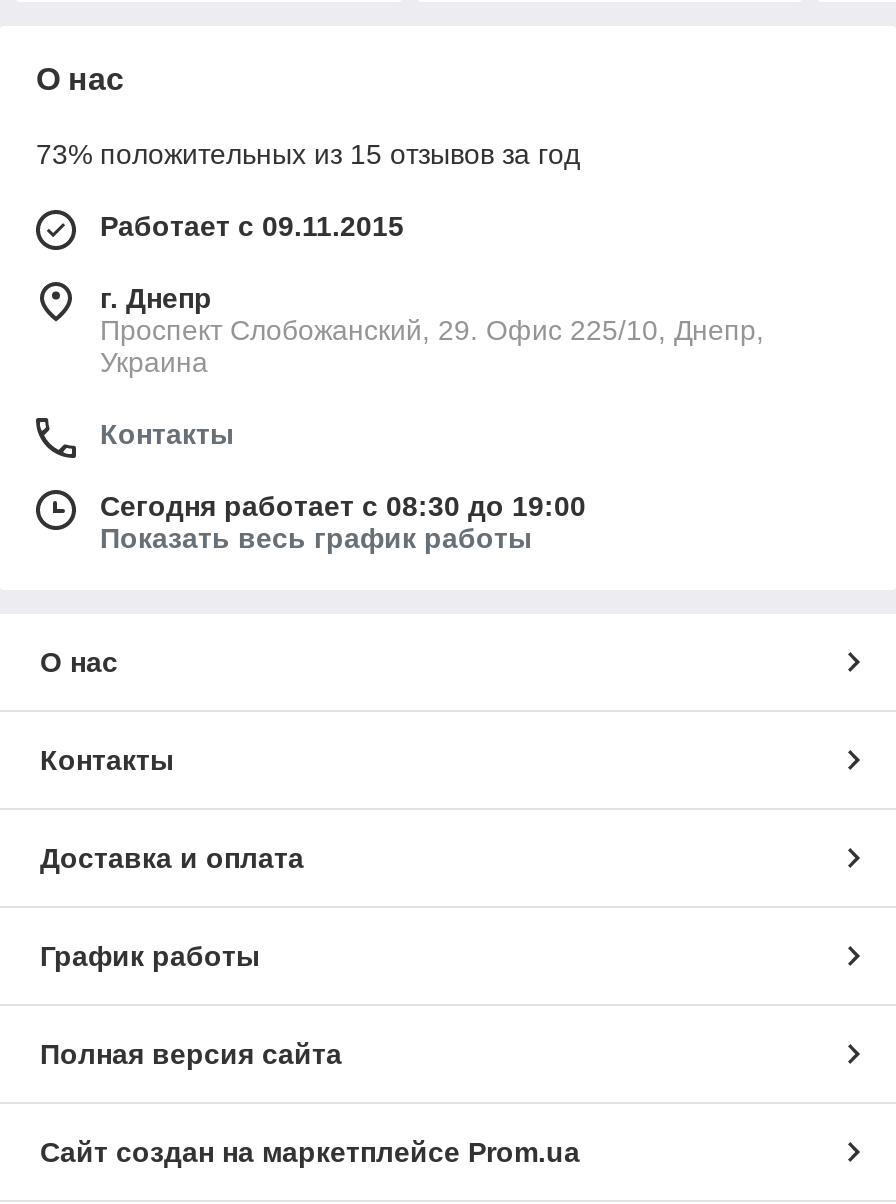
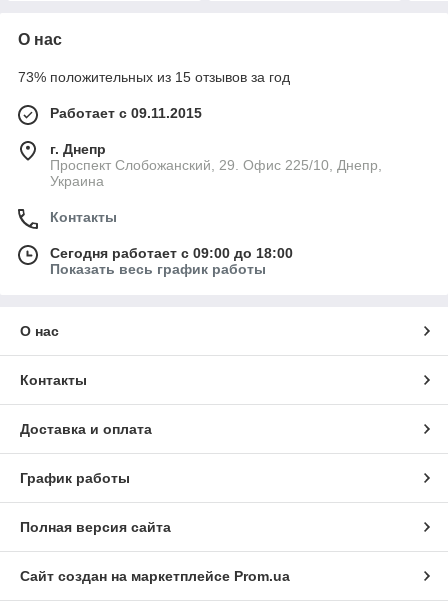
[100,491,586,523] Сегодня работает с 08:30 до 19:00 -> [50,245,293,261] Сегодня работает с 09:00 до 18:00

